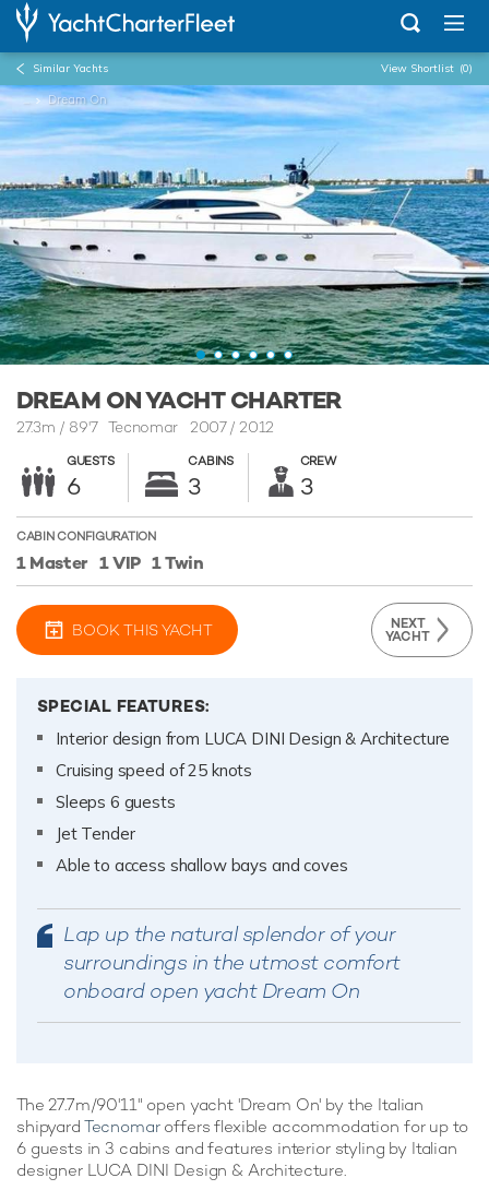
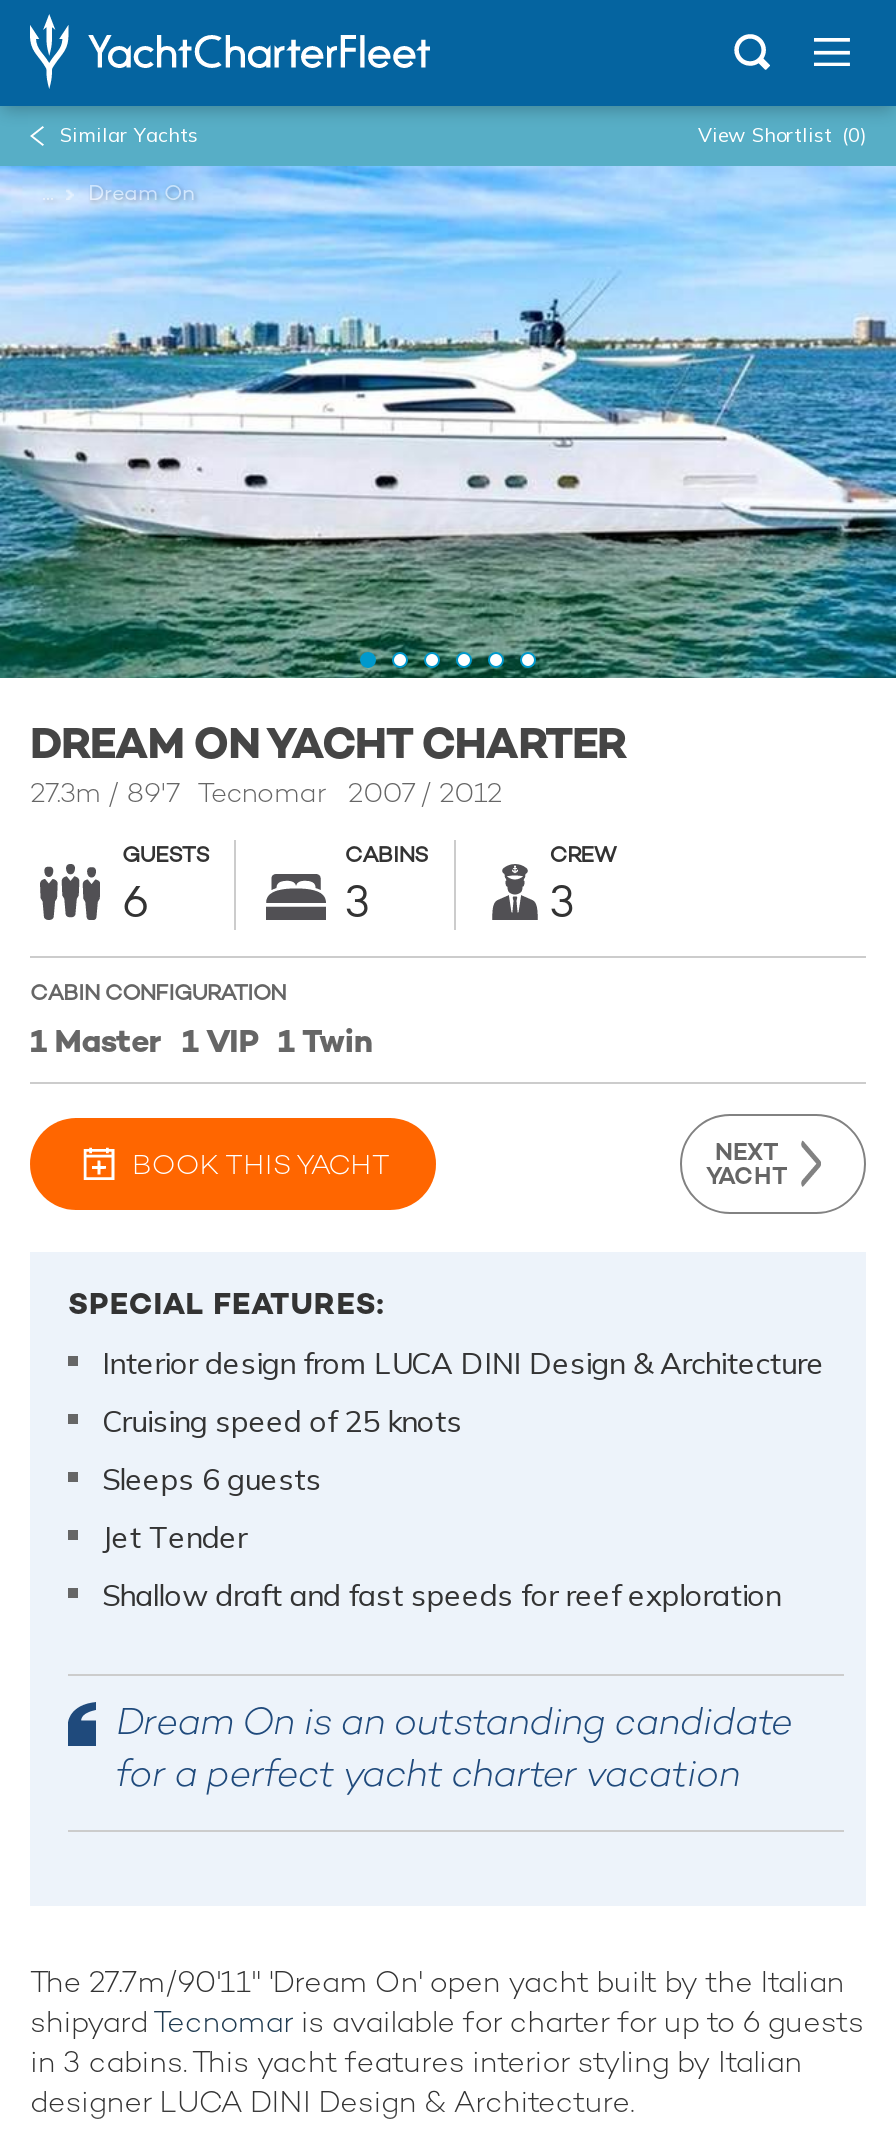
[56,855,348,875] Able to access shallow bays and coves -> [102,1576,781,1614] Shallow draft and fast speeds for reef exploration
[63,920,400,1004] Lap up the natural splendor of your | surroundings in the utmost comfort | onboard open yacht Dream On -> [116,1696,792,1798] Dream On is an outstanding candidate | for a perfect yacht charter vacation
[16,1094,468,1158] The 27.7m/90'11" open yacht 'Dream On' by the Italian | shipyard Tecnomar offers flexible accommodation for up to | 6 guests in 3 cabins and features interior styling by Italian -> [30,1962,864,2080] The 27.7m/90'11" 'Dream On' open yacht built by the Italian | shipyard Tecnomar is available for charter for up to 6 guests | in 3 cabins. This yacht features interior styling by Italian

